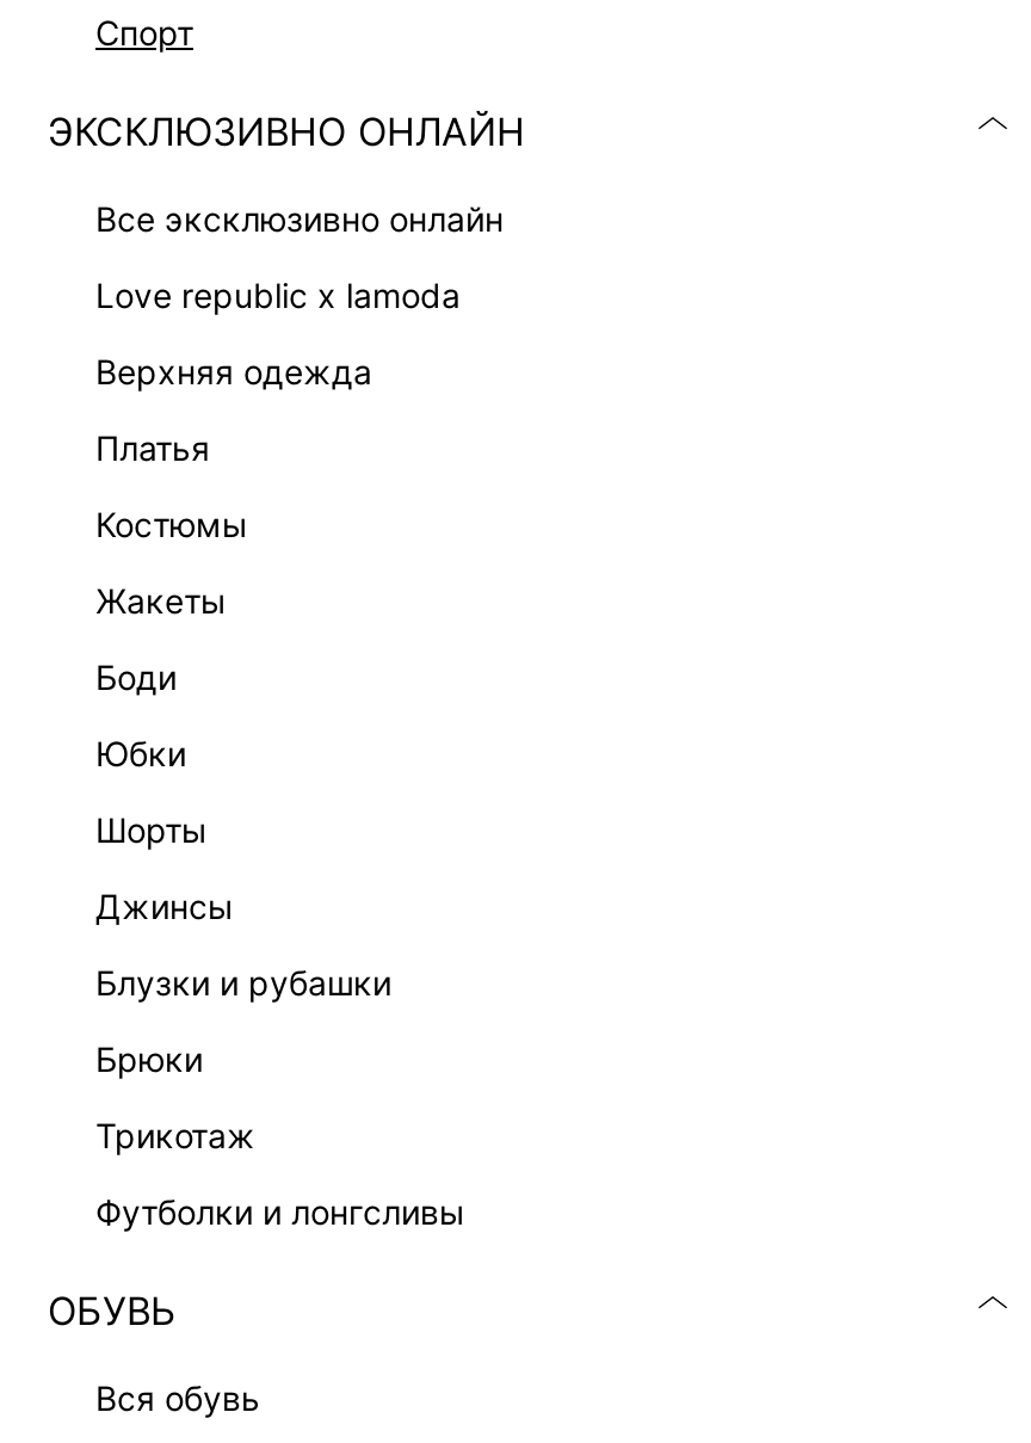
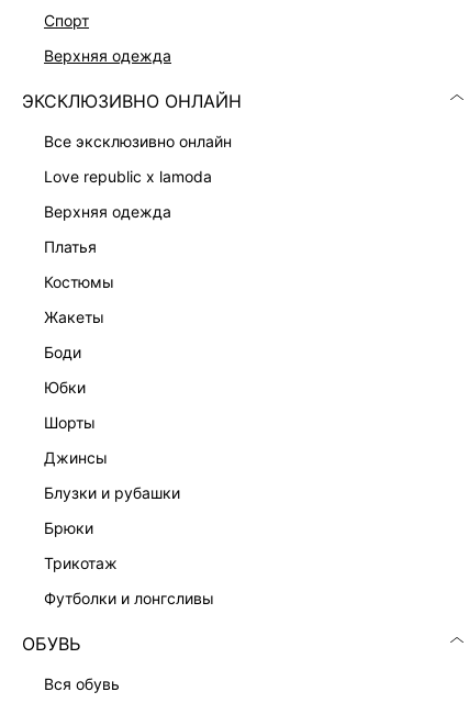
none -> [54,46,171,65] верхняя одежда

